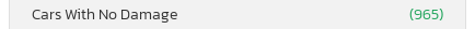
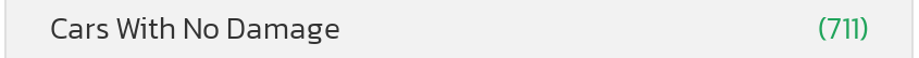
[409,3,443,25] (965) -> [818,5,868,50] (711)

